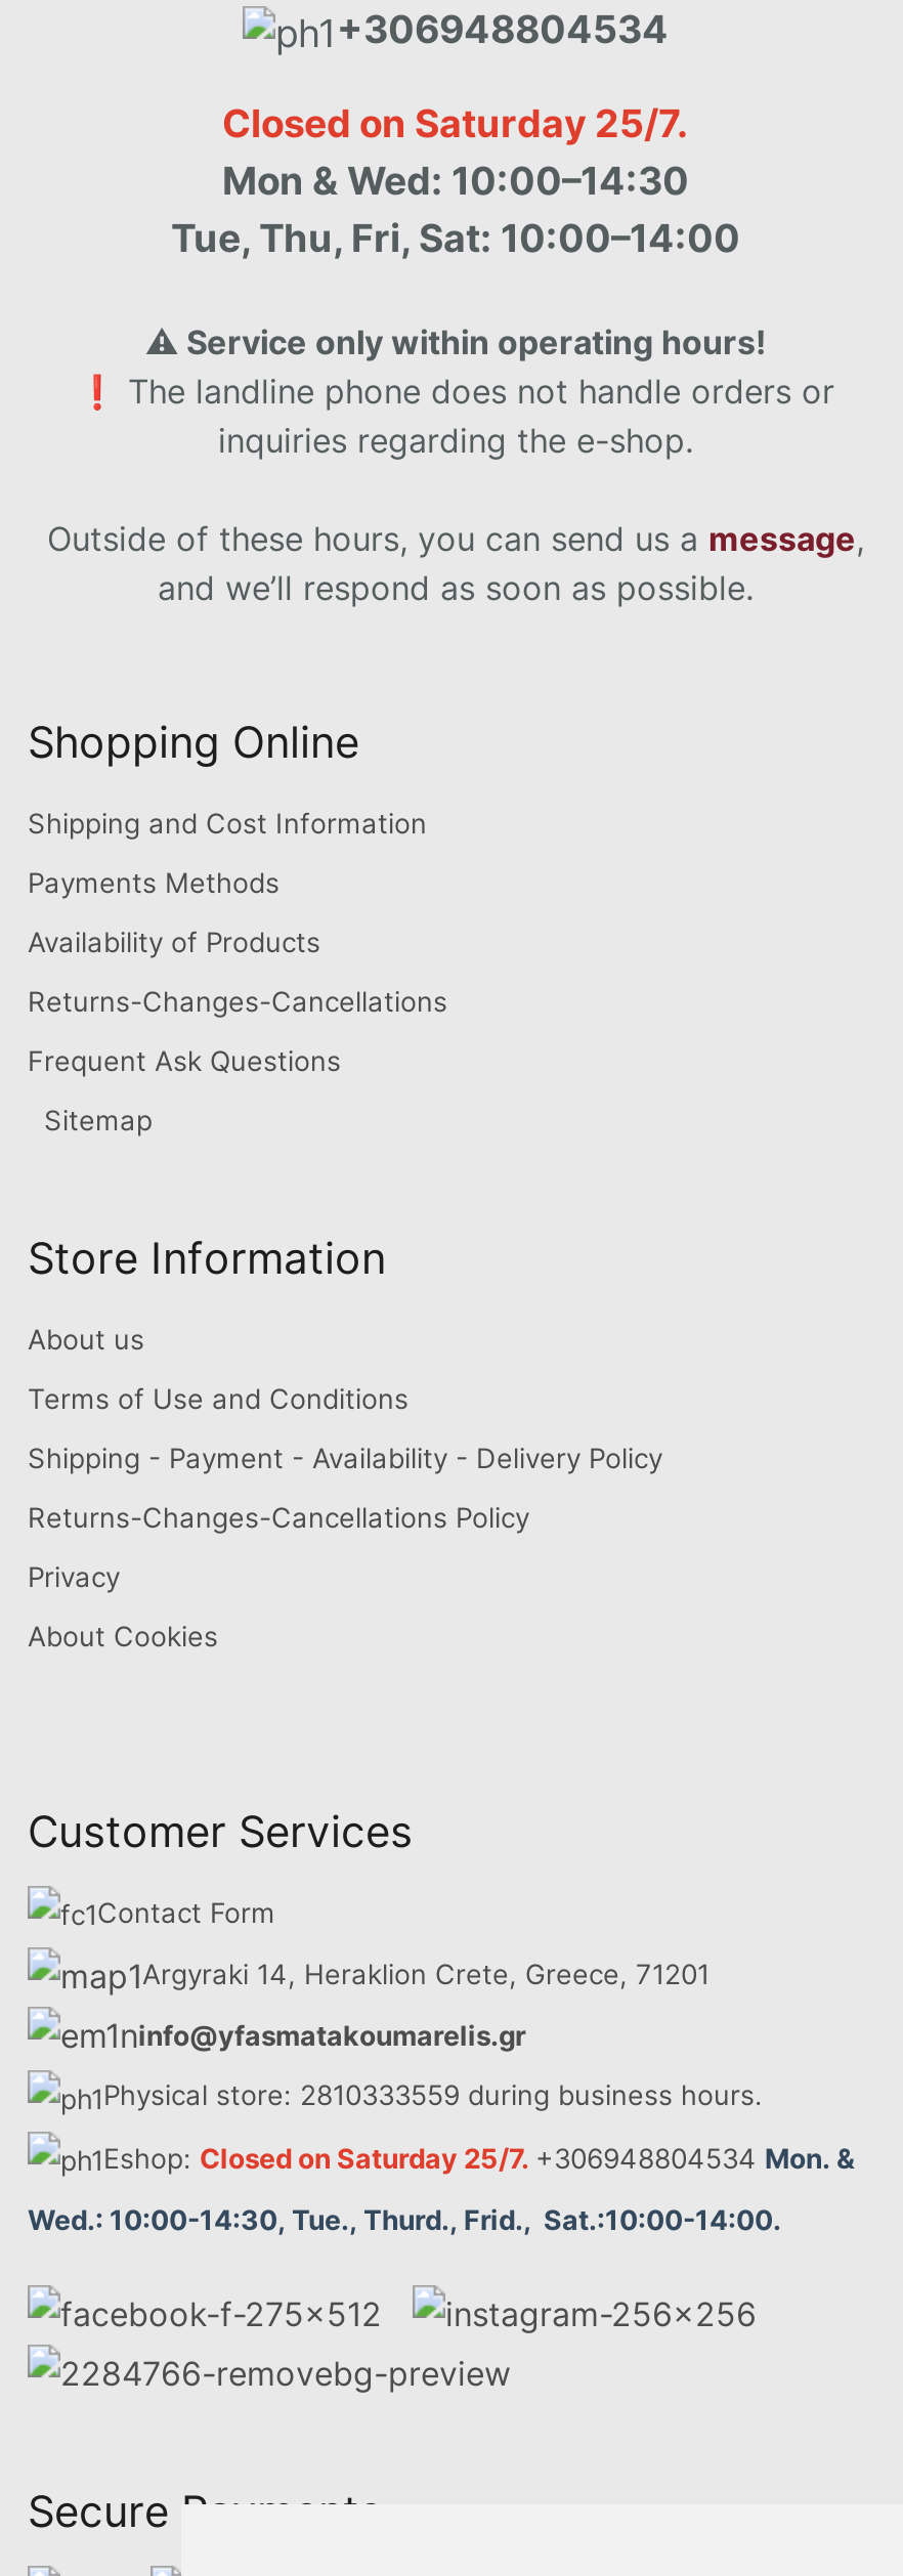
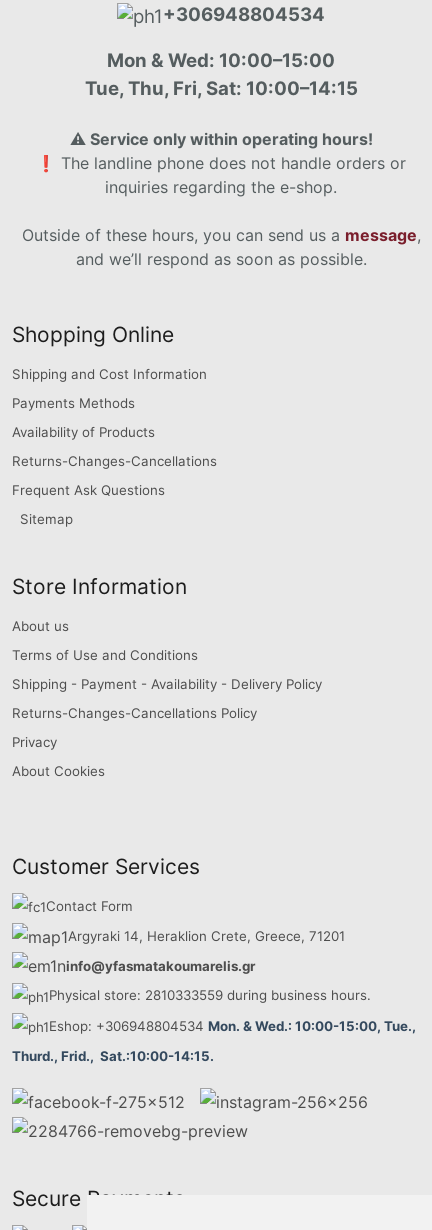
[171,100,740,262] Closed on Saturday 25/7. | Mon & Wed: 10:00–14:30 | Tue, Thu, Fri, Sat: 10:00–14:00 -> [84,49,357,100] Mon & Wed: 10:00–15:00 | Tue, Thu, Fri, Sat: 10:00–14:15
[103,2141,855,2174] Eshop: Closed on Saturday 25/7. +306948804534 Mon. & -> [49,1018,416,1034] Eshop: +306948804534 Mon. & Wed.: 10:00-15:00, Tue.,
[28,2204,781,2236] Wed.: 10:00-14:30, Tue., Thurd., Frid., Sat.:10:00-14:00. -> [12,1048,214,1064] Thurd., Frid., Sat.:10:00-14:15.

